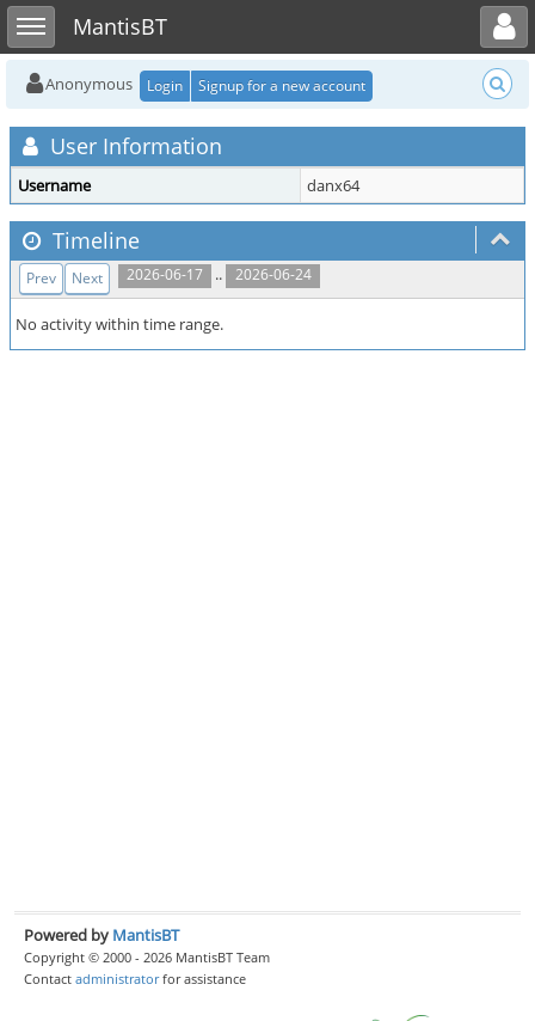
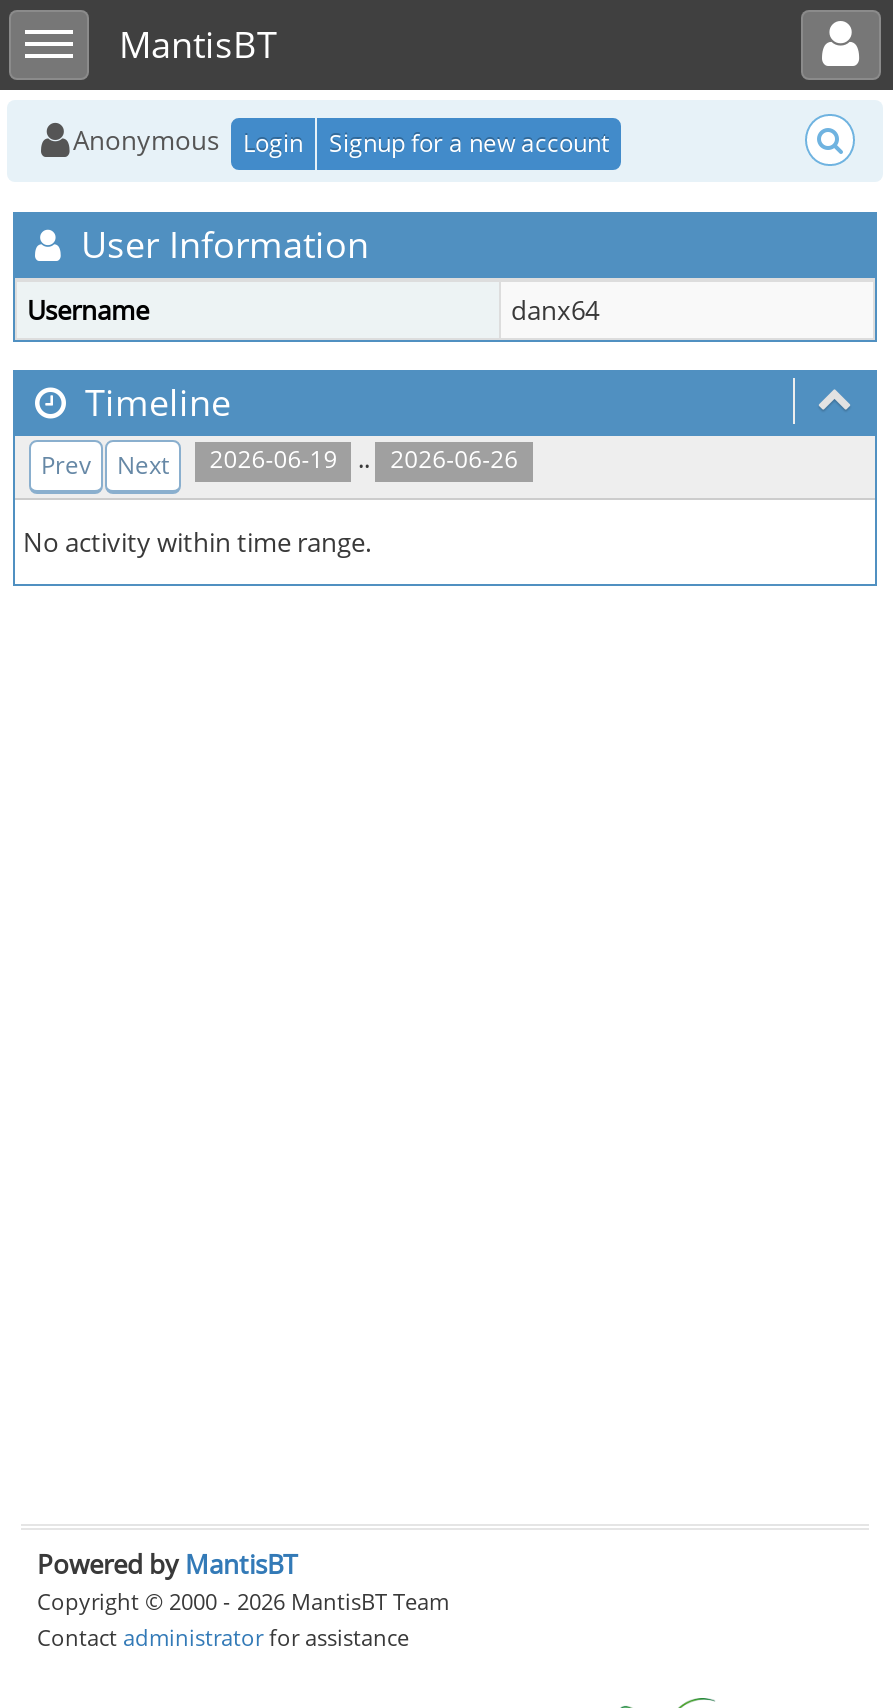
[26,263,311,288] Prev Next 2026-06-17 .. 2026-06-24 -> [41,440,518,482] Prev Next 2026-06-19 .. 2026-06-26

